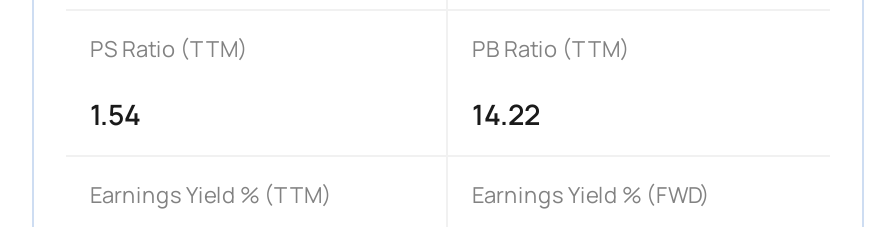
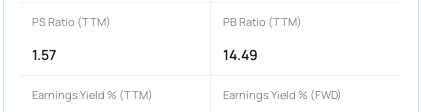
[90,95,140,133] 1.54 -> [32,45,56,64] 1.57
[472,95,540,133] 14.22 -> [223,45,258,64] 14.49

